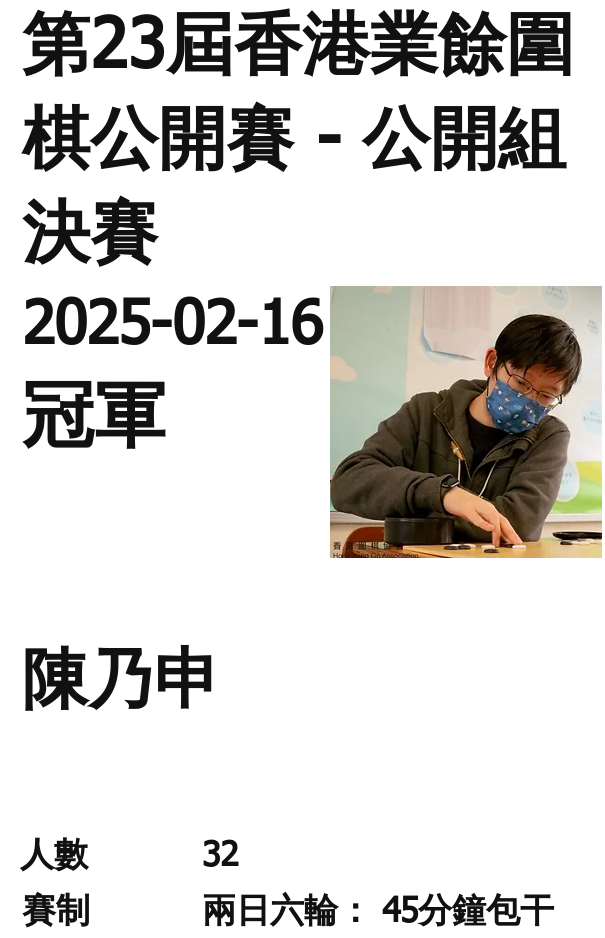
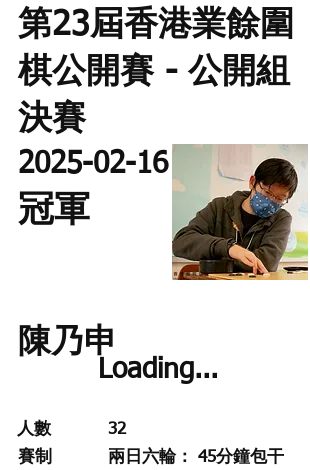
none -> [98,356,218,384] Loading...

